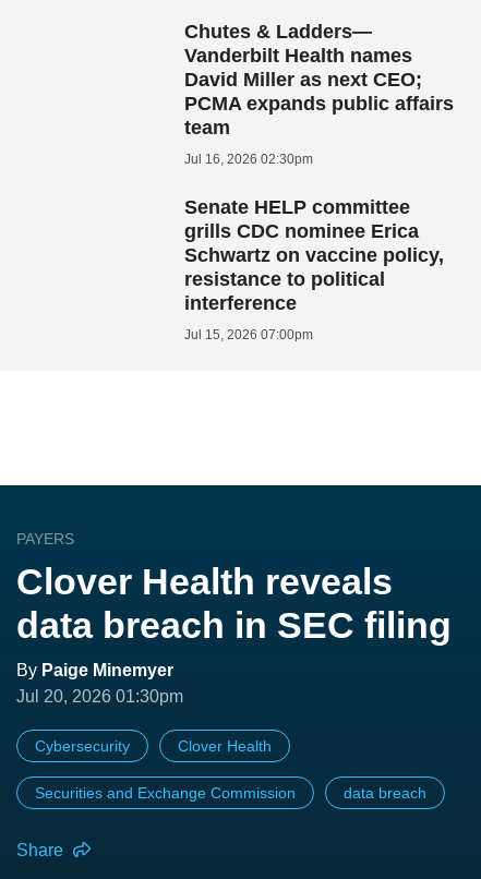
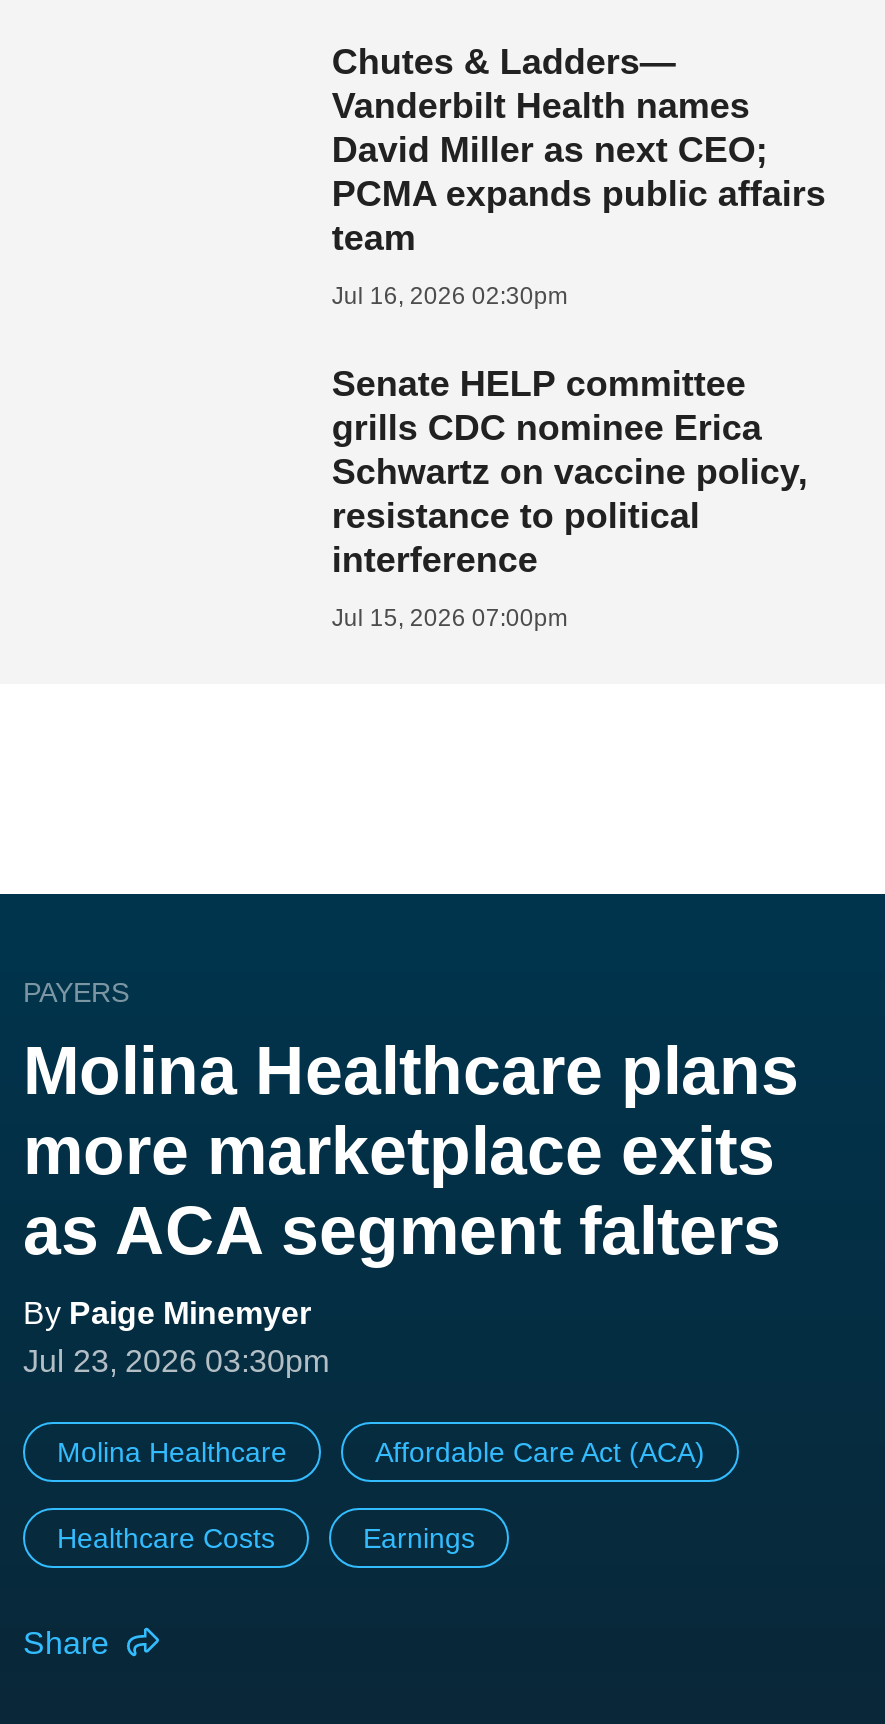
[16,560,452,645] Clover Health reveals | data breach in SEC filing -> [23,1031,799,1267] Molina Healthcare plans | more marketplace exits | as ACA segment falters
[16,687,183,705] Jul 20, 2026 01:30pm -> [23,1343,329,1377] Jul 23, 2026 03:30pm
[35,737,272,754] Cybersecurity | Clover Health -> [57,1435,705,1467] Molina Healthcare | Affordable Care Act (ACA)
[35,784,426,801] Securities and Exchange Commission | data breach -> [57,1521,475,1553] Healthcare Costs | Earnings

